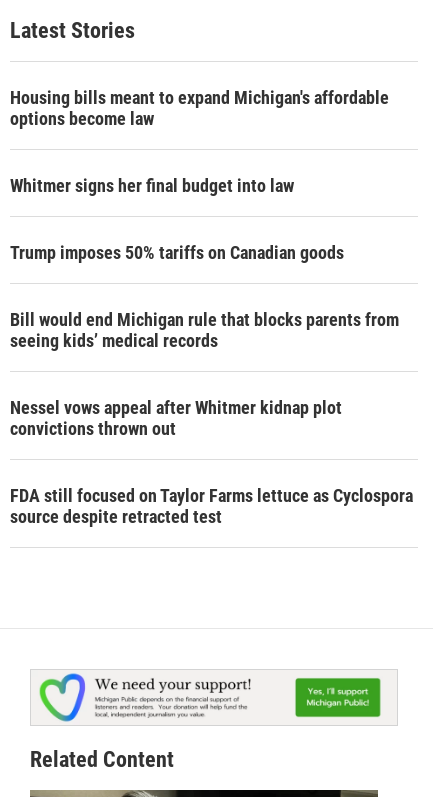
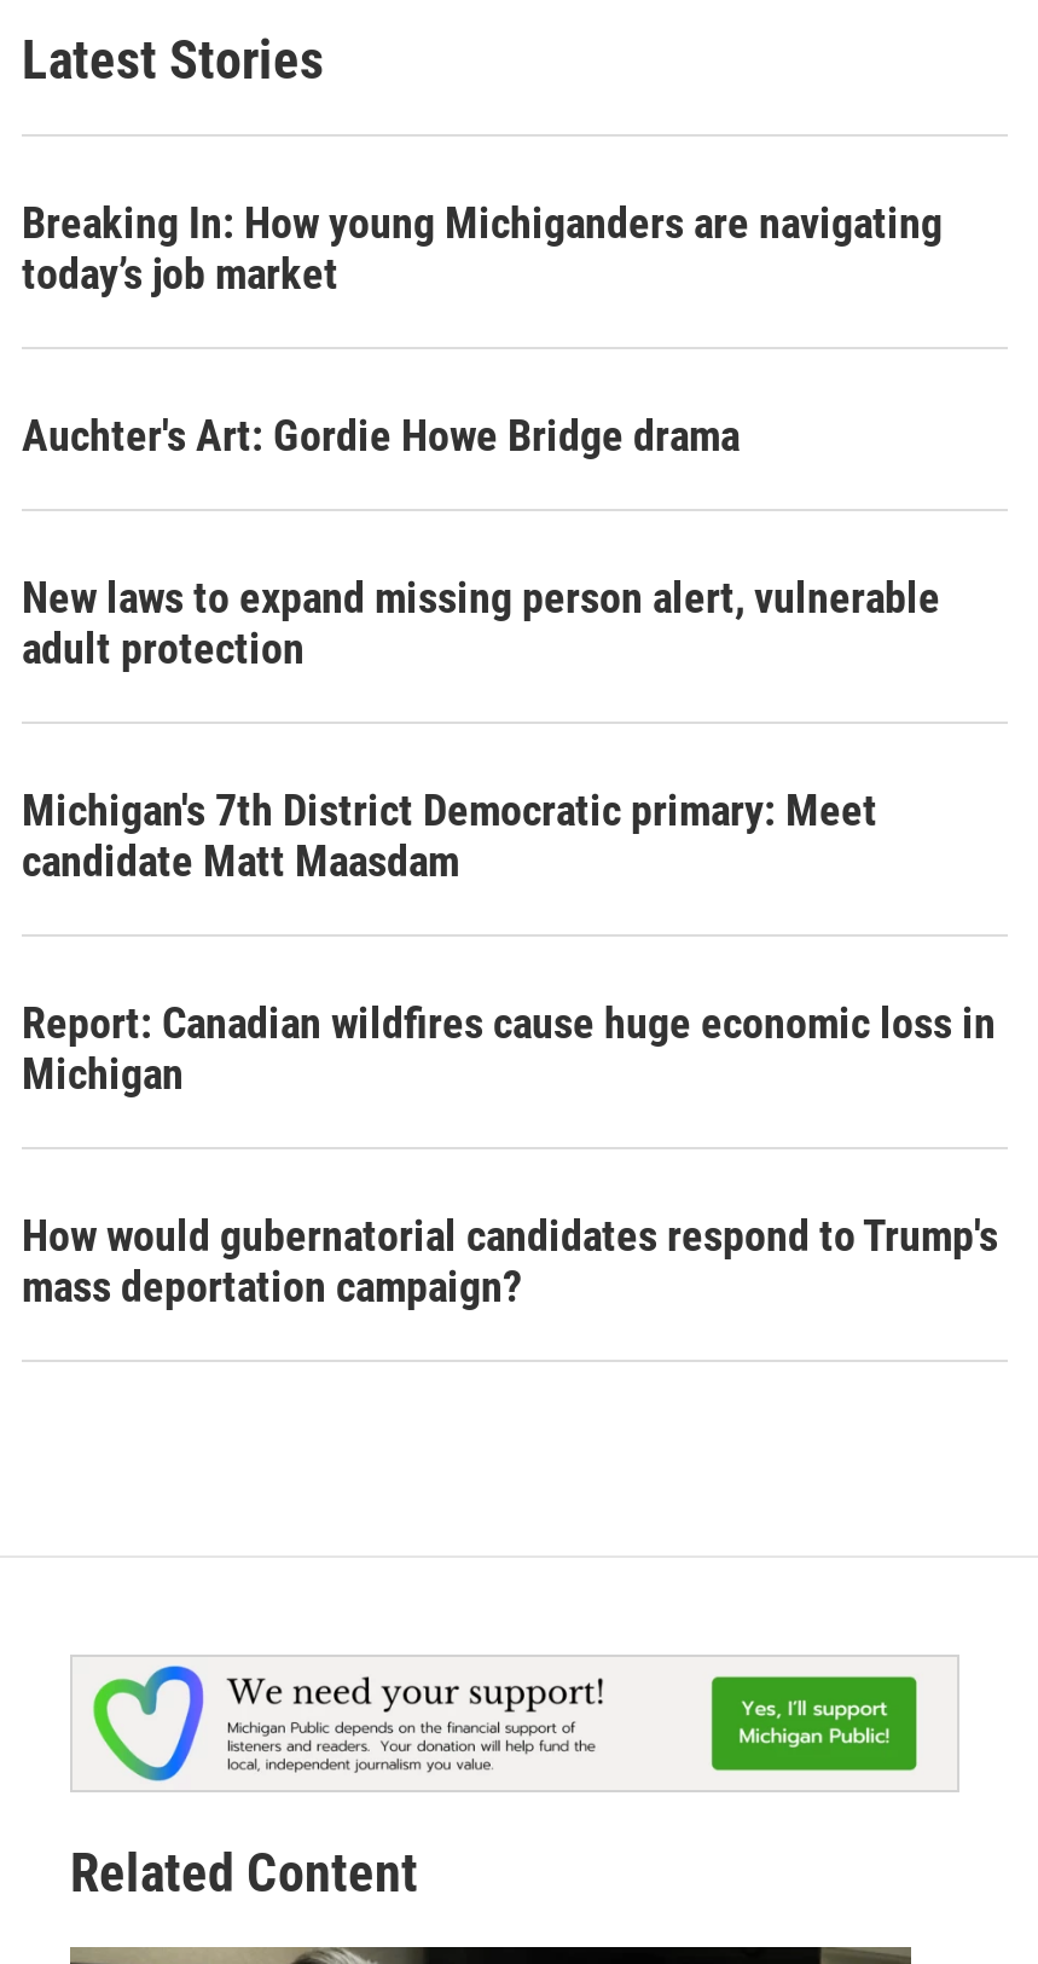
[10,87,389,129] Housing bills meant to expand Michigan's affordable | options become law -> [22,198,943,299] Breaking In: How young Michiganders are navigating | today’s job market
[10,175,294,196] Whitmer signs her final budget into law -> [22,410,740,461] Auchter's Art: Gordie Howe Bridge drama
[10,242,344,263] Trump imposes 50% tariffs on Canadian goods -> [22,572,940,674] New laws to expand missing person alert, vulnerable | adult protection
[10,309,399,351] Bill would end Michigan rule that blocks parents from | seeing kids’ medical records -> [22,785,877,887] Michigan's 7th District Democratic primary: Meet | candidate Matt Maasdam
[10,397,342,439] Nessel vows appeal after Whitmer kidnap plot | convictions thrown out -> [22,998,996,1099] Report: Canadian wildfires cause huge economic loss in | Michigan
[10,485,413,527] FDA still focused on Taylor Farms lettuce as Cyclospora | source despite retracted test -> [22,1211,998,1312] How would gubernatorial candidates respond to Trump's | mass deportation campaign?

